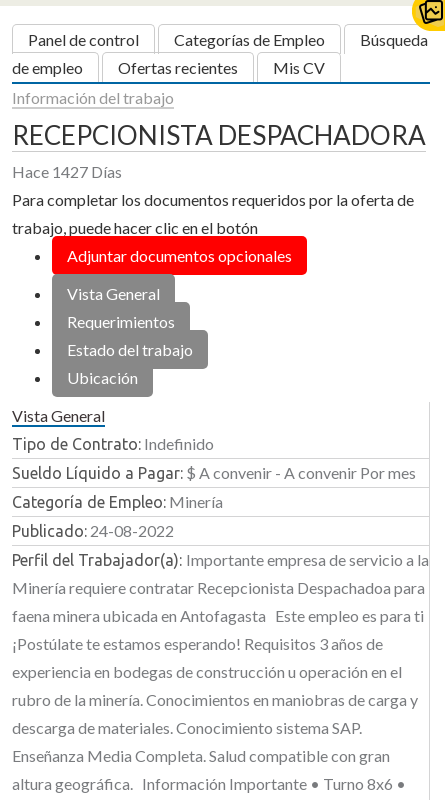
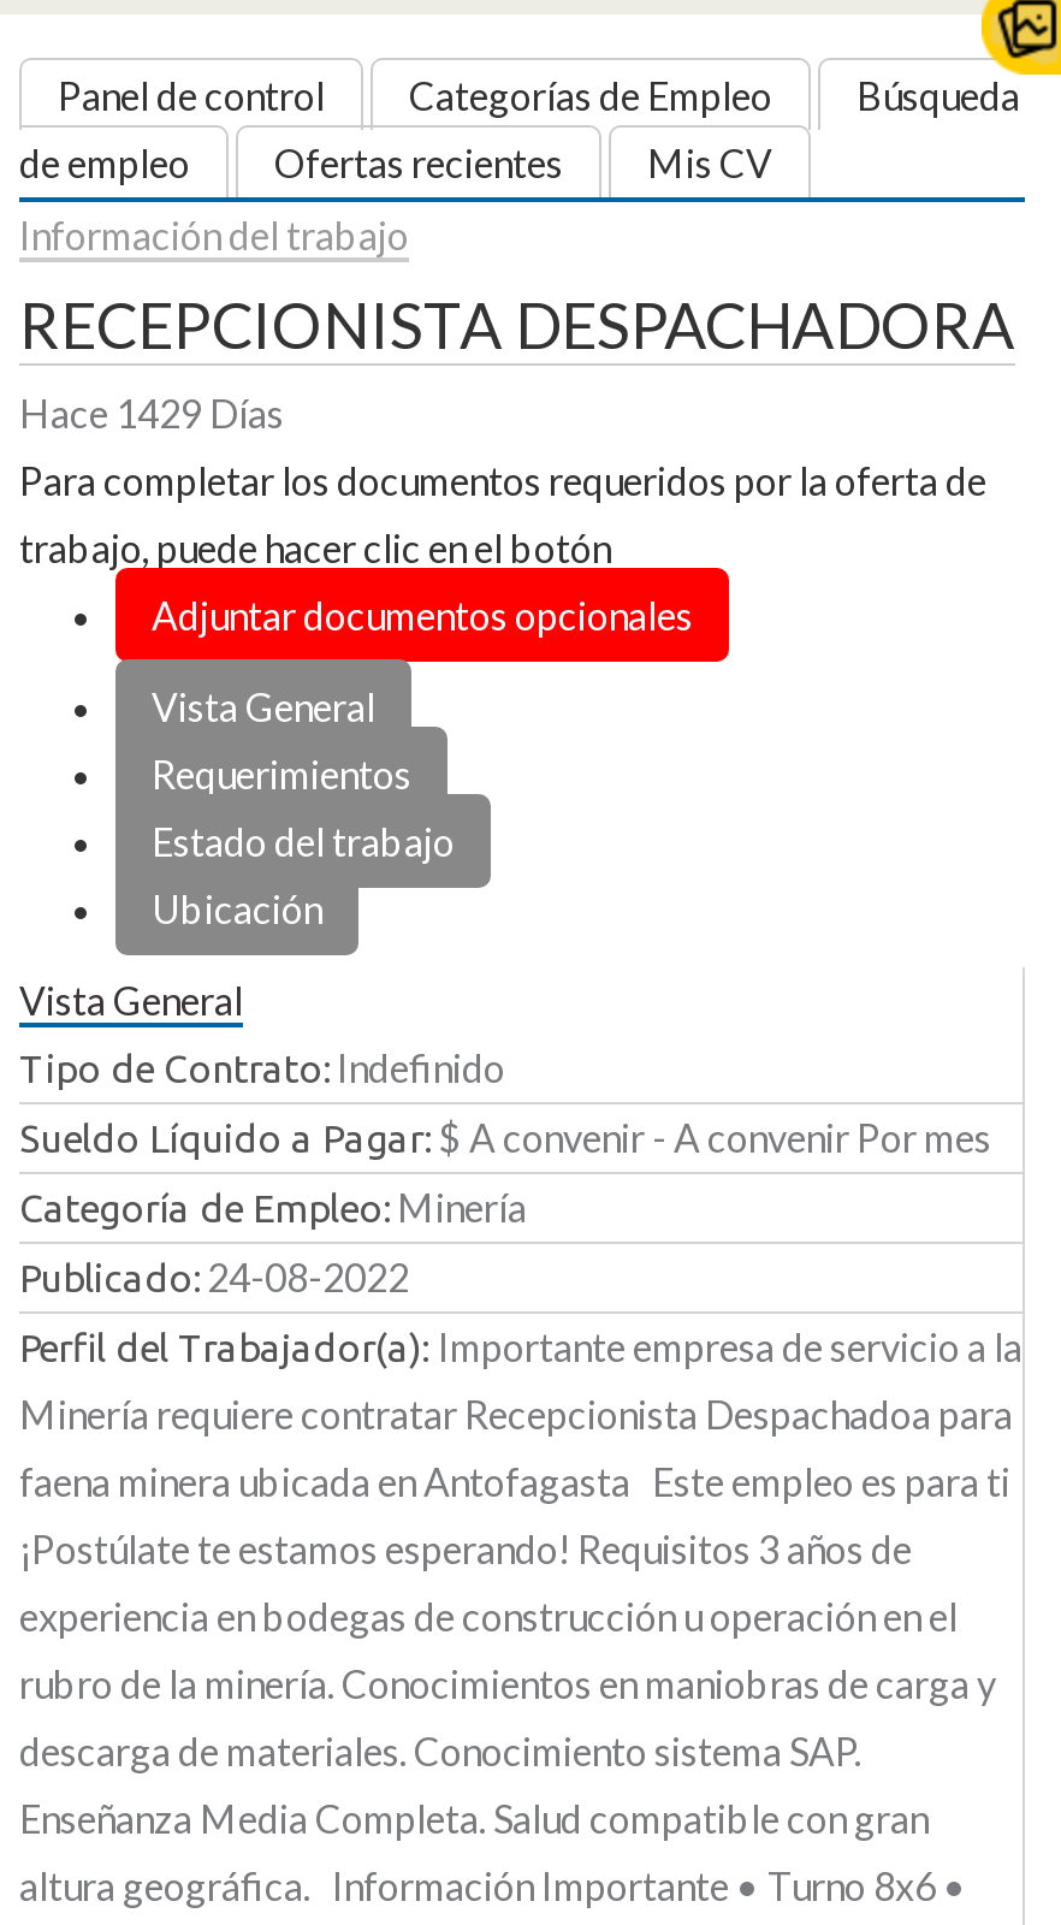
[12,162,122,181] Hace 1427 Días -> [19,390,284,436] Hace 1429 Días

